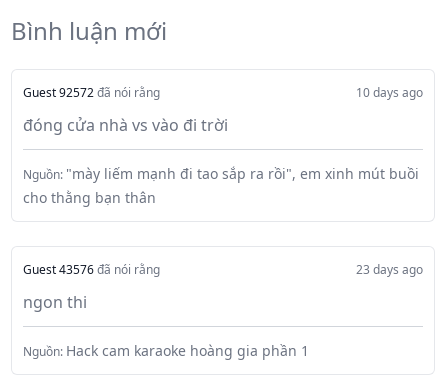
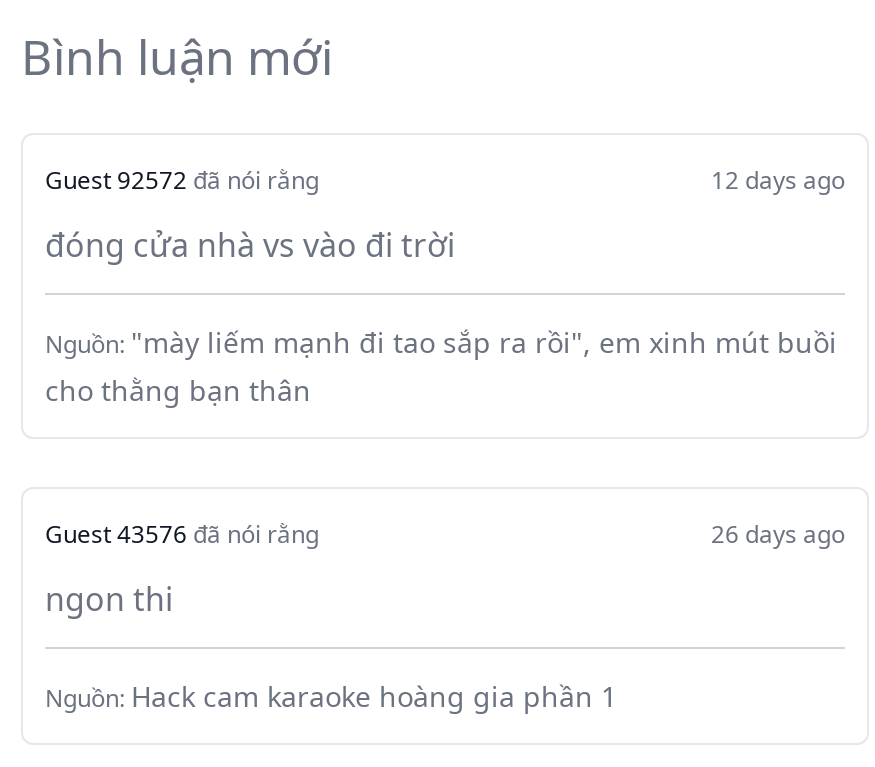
[356,84,423,101] 10 days ago -> [711,163,845,197] 12 days ago
[356,261,423,278] 23 days ago -> [711,517,845,551] 26 days ago

